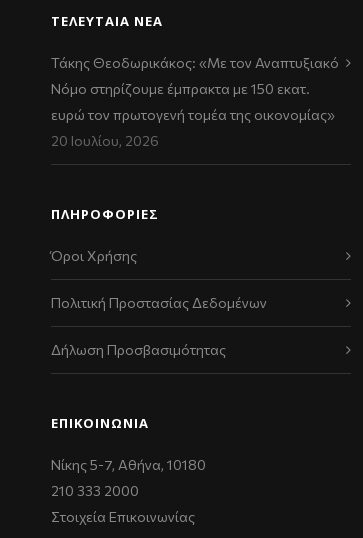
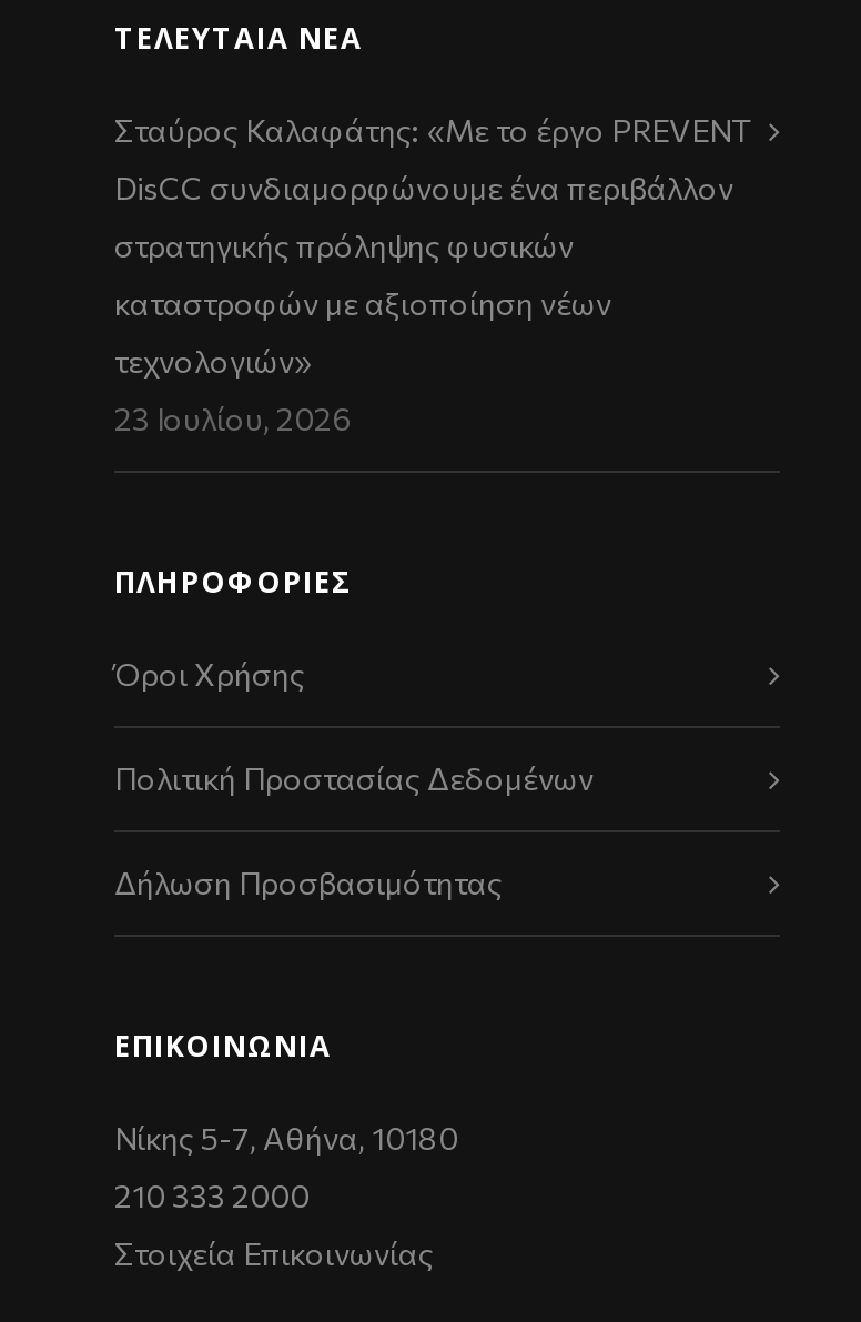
[51,54,339,149] Τάκης Θεοδωρικάκος: «Με τον Αναπτυξιακό | Νόμο στηρίζουμε έμπρακτα με 150 εκατ. | ευρώ τον πρωτογενή τομέα της οικονομίας» | 20 Ιουλίου, 2026 -> [114,111,751,437] Σταύρος Καλαφάτης: «Με το έργο PREVENT | DisCC συνδιαμορφώνουμε ένα περιβάλλον | στρατηγικής πρόληψης φυσικών | καταστροφών με αξιοποίηση νέων | τεχνολογιών» | 23 Ιουλίου, 2026

